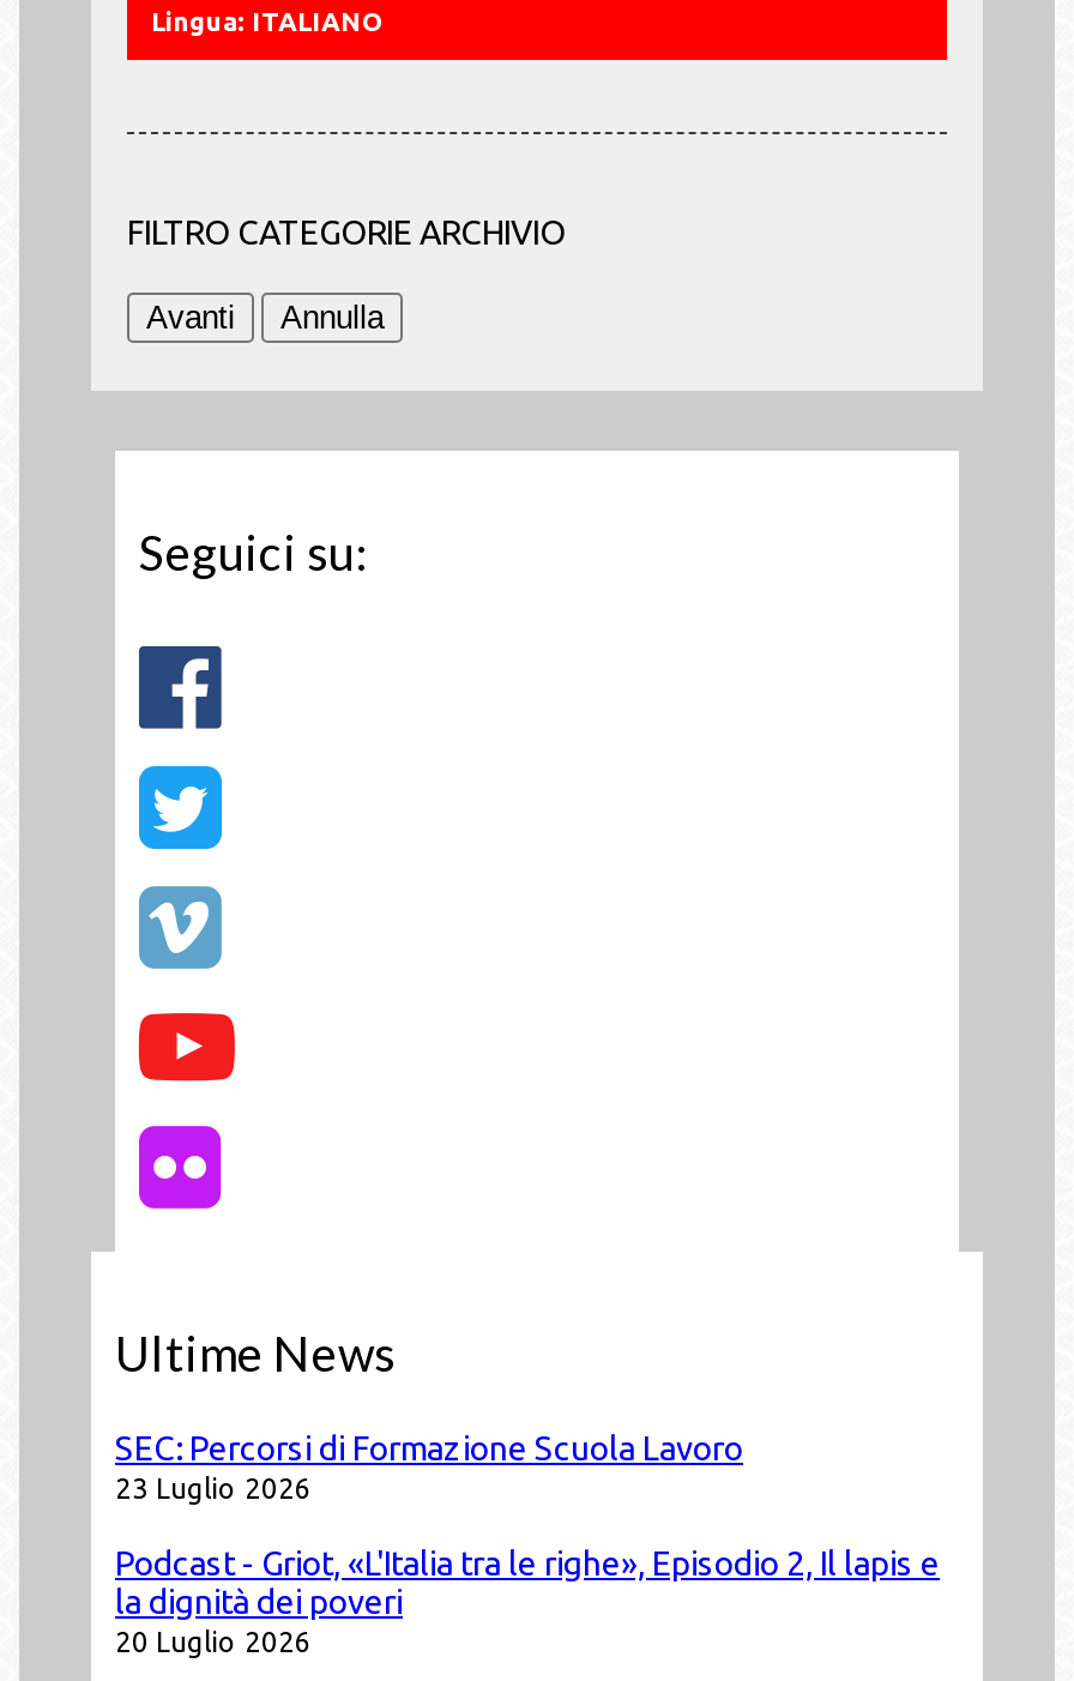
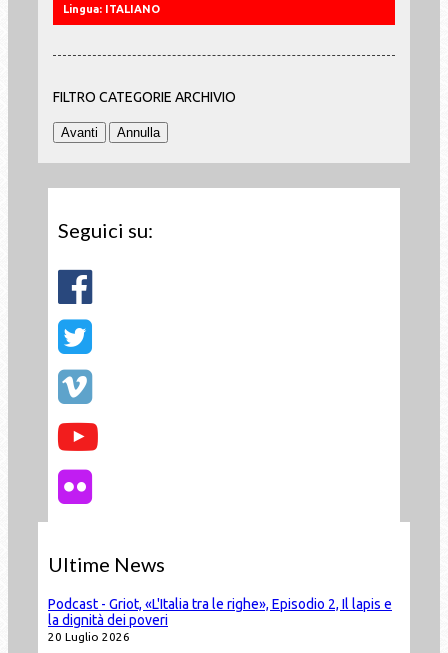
[115,1428,743,1503] SEC: Percorsi di Formazione Scuola Lavoro | 23 Luglio 2026 -> none

